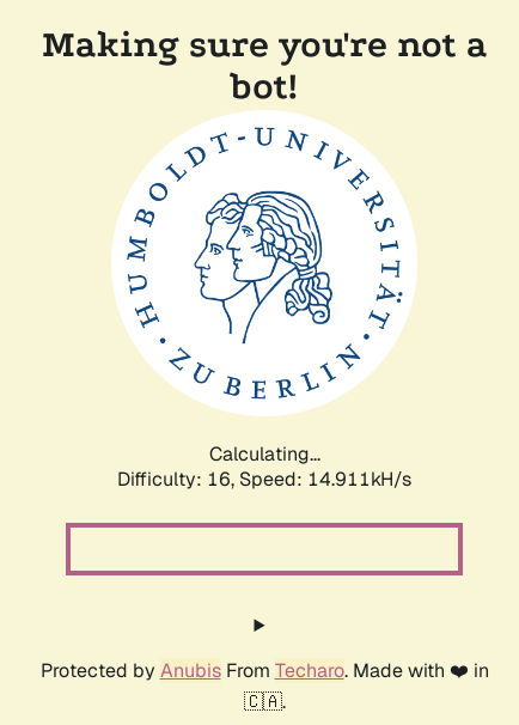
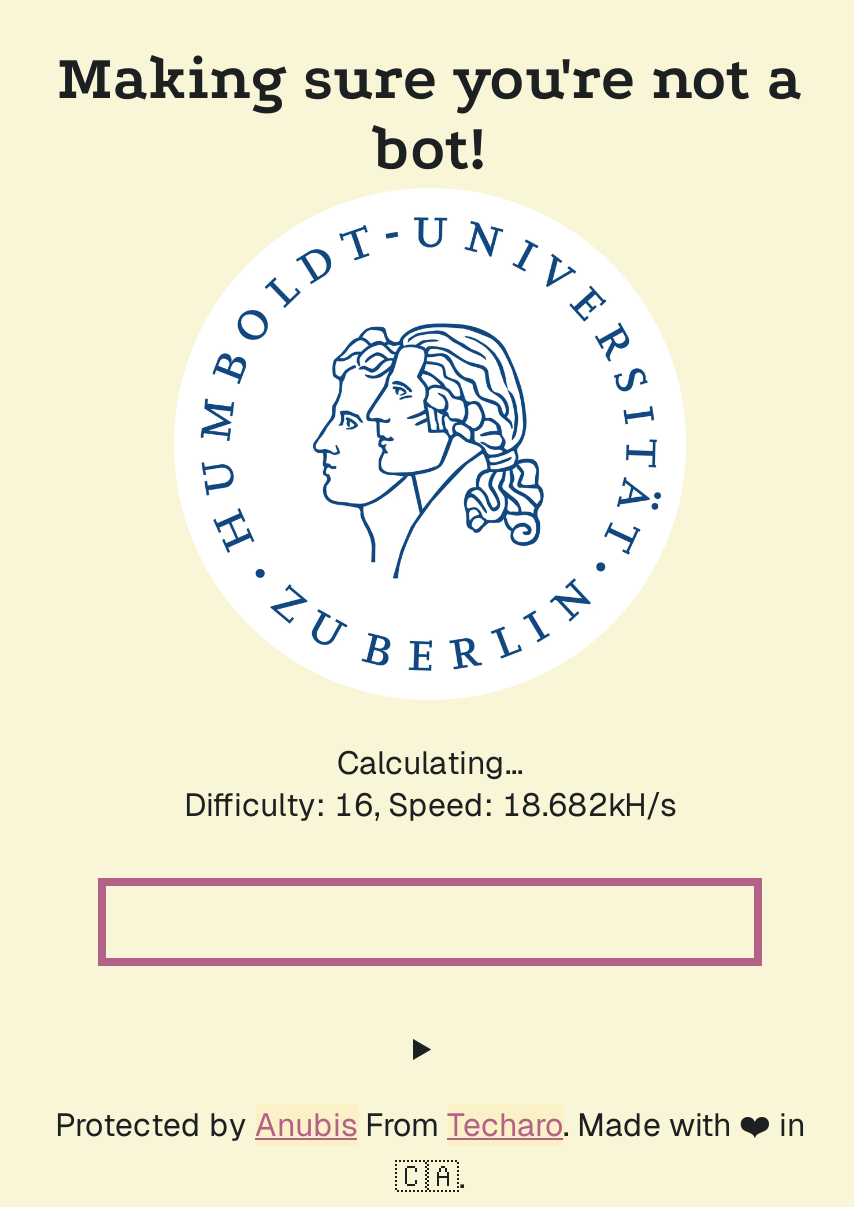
[117,467,411,492] Difficulty: 16, Speed: 14.911kH/s -> [184,784,676,826] Difficulty: 16, Speed: 18.682kH/s

